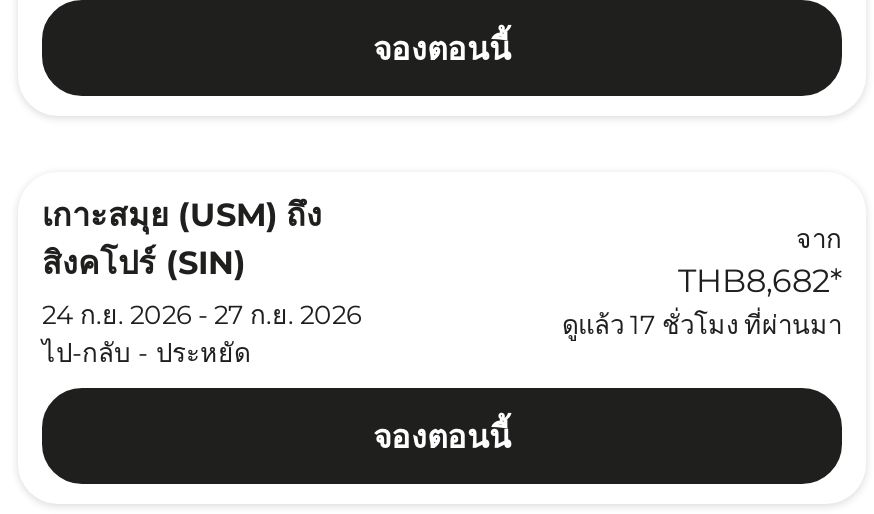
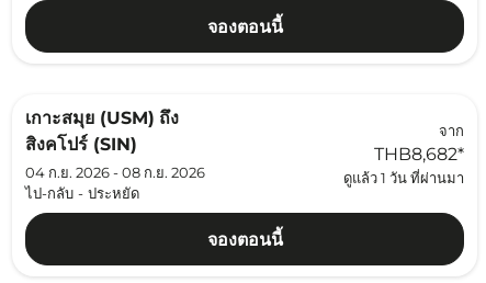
[42,298,362,330] 24 ก.ย. 2026 - 27 ก.ย. 2026 -> [25,163,205,181] 04 ก.ย. 2026 - 08 ก.ย. 2026
[562,308,842,340] ดูแล้ว 17 ชั่วโมง ที่ผ่านมา -> [343,169,464,186] ดูแล้ว 1 วัน ที่ผ่านมา

